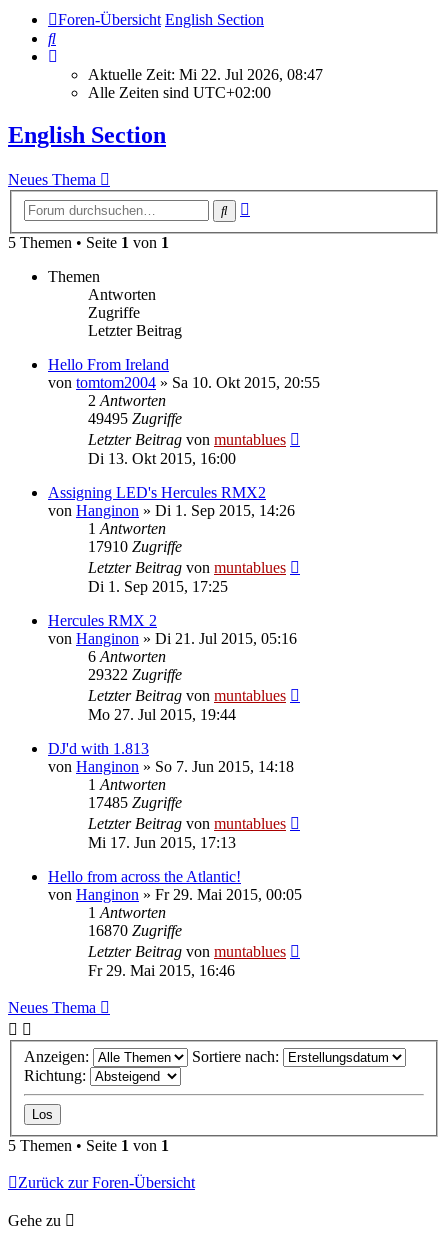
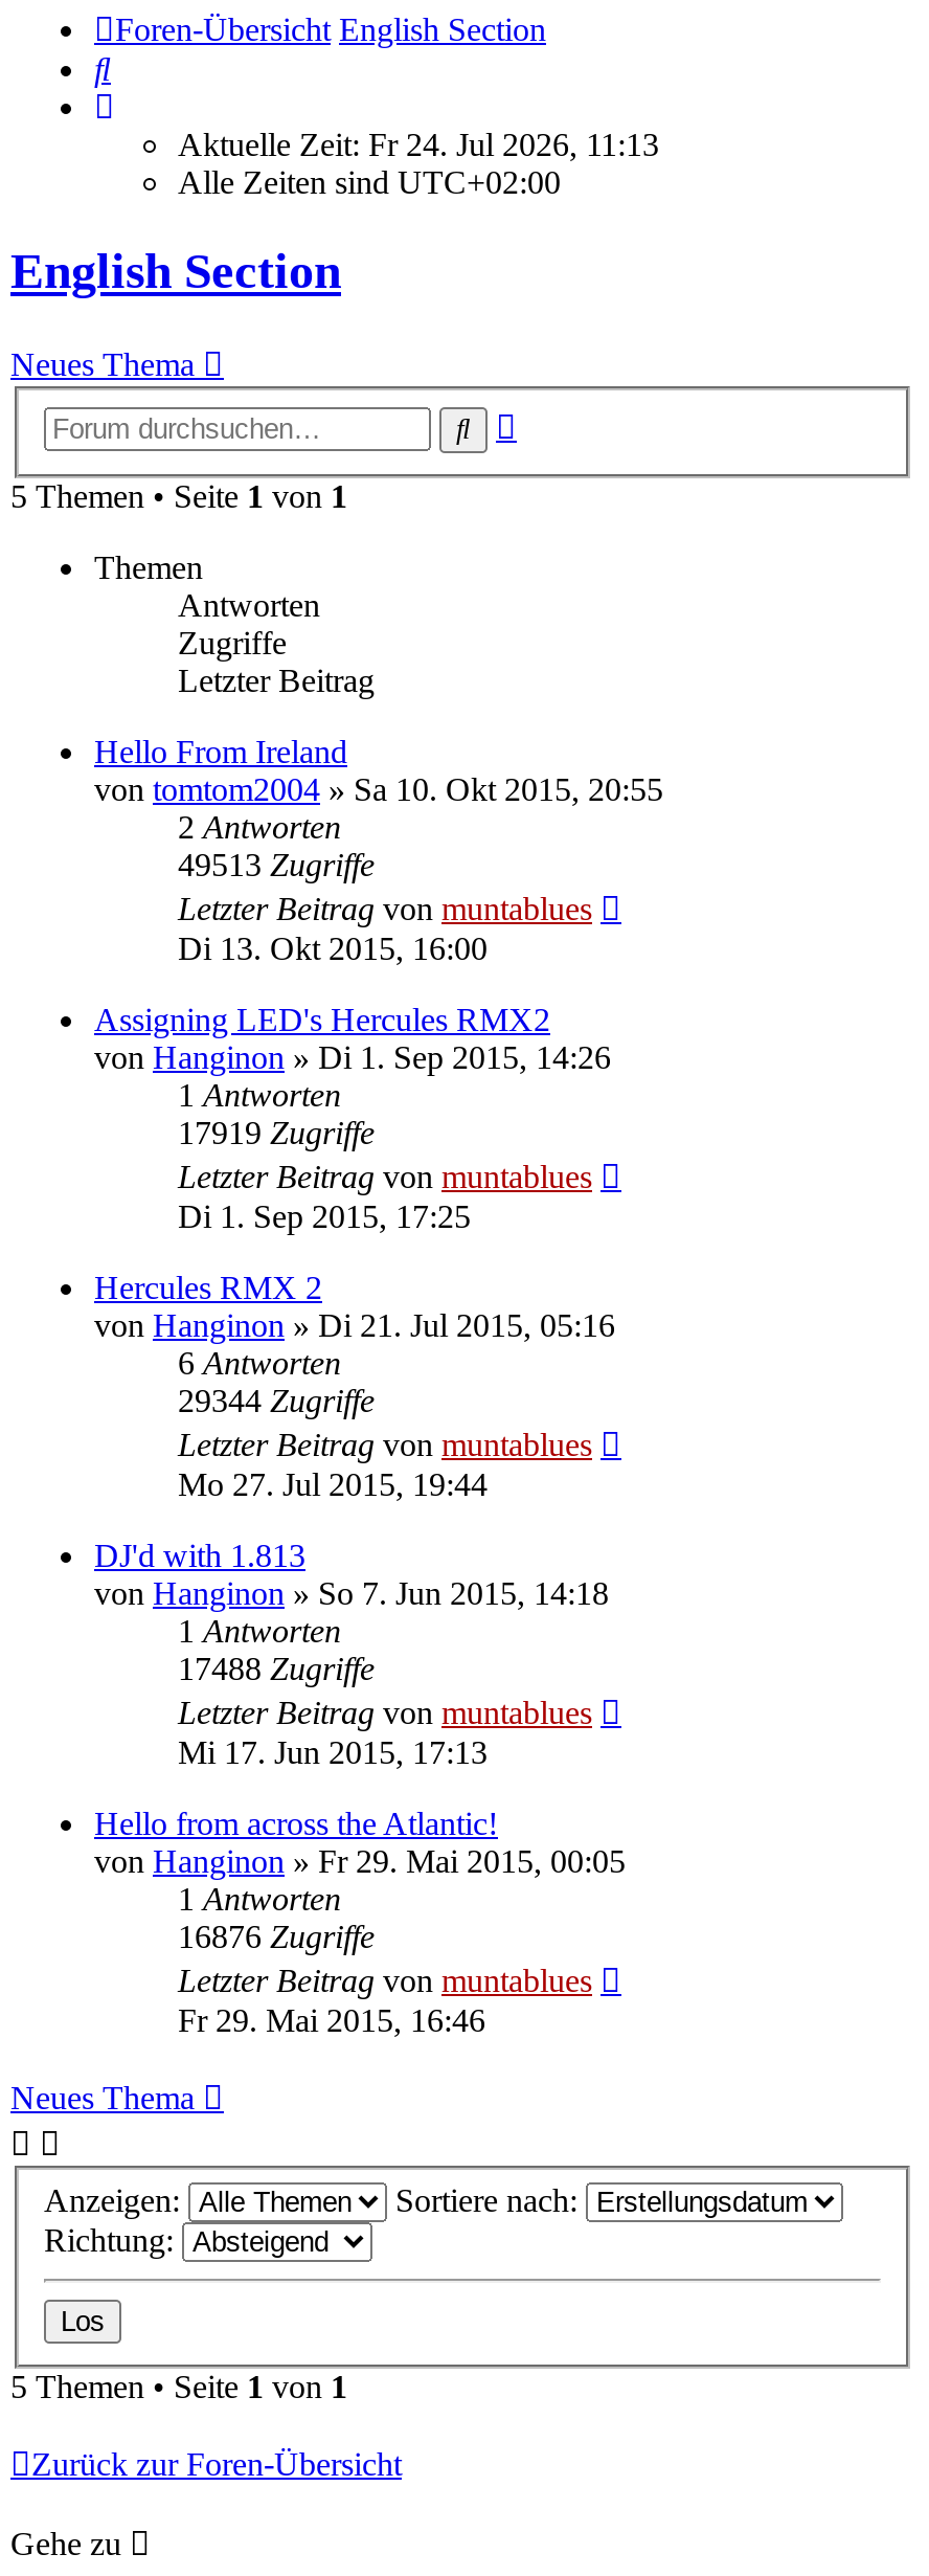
[88,66,323,83] Aktuelle Zeit: Mi 22. Jul 2026, 08:47 -> [178,126,659,161] Aktuelle Zeit: Fr 24. Jul 2026, 11:13
[88,410,182,427] 49495 Zugriffe -> [178,847,375,882] 49513 Zugriffe
[88,538,182,555] 17910 Zugriffe -> [178,1115,375,1150] 17919 Zugriffe
[88,666,182,683] 29322 Zugriffe -> [178,1383,375,1418] 29344 Zugriffe
[88,794,182,811] 17485 Zugriffe -> [178,1651,375,1686] 17488 Zugriffe
[88,922,182,939] 16870 Zugriffe -> [178,1919,375,1954] 16876 Zugriffe

